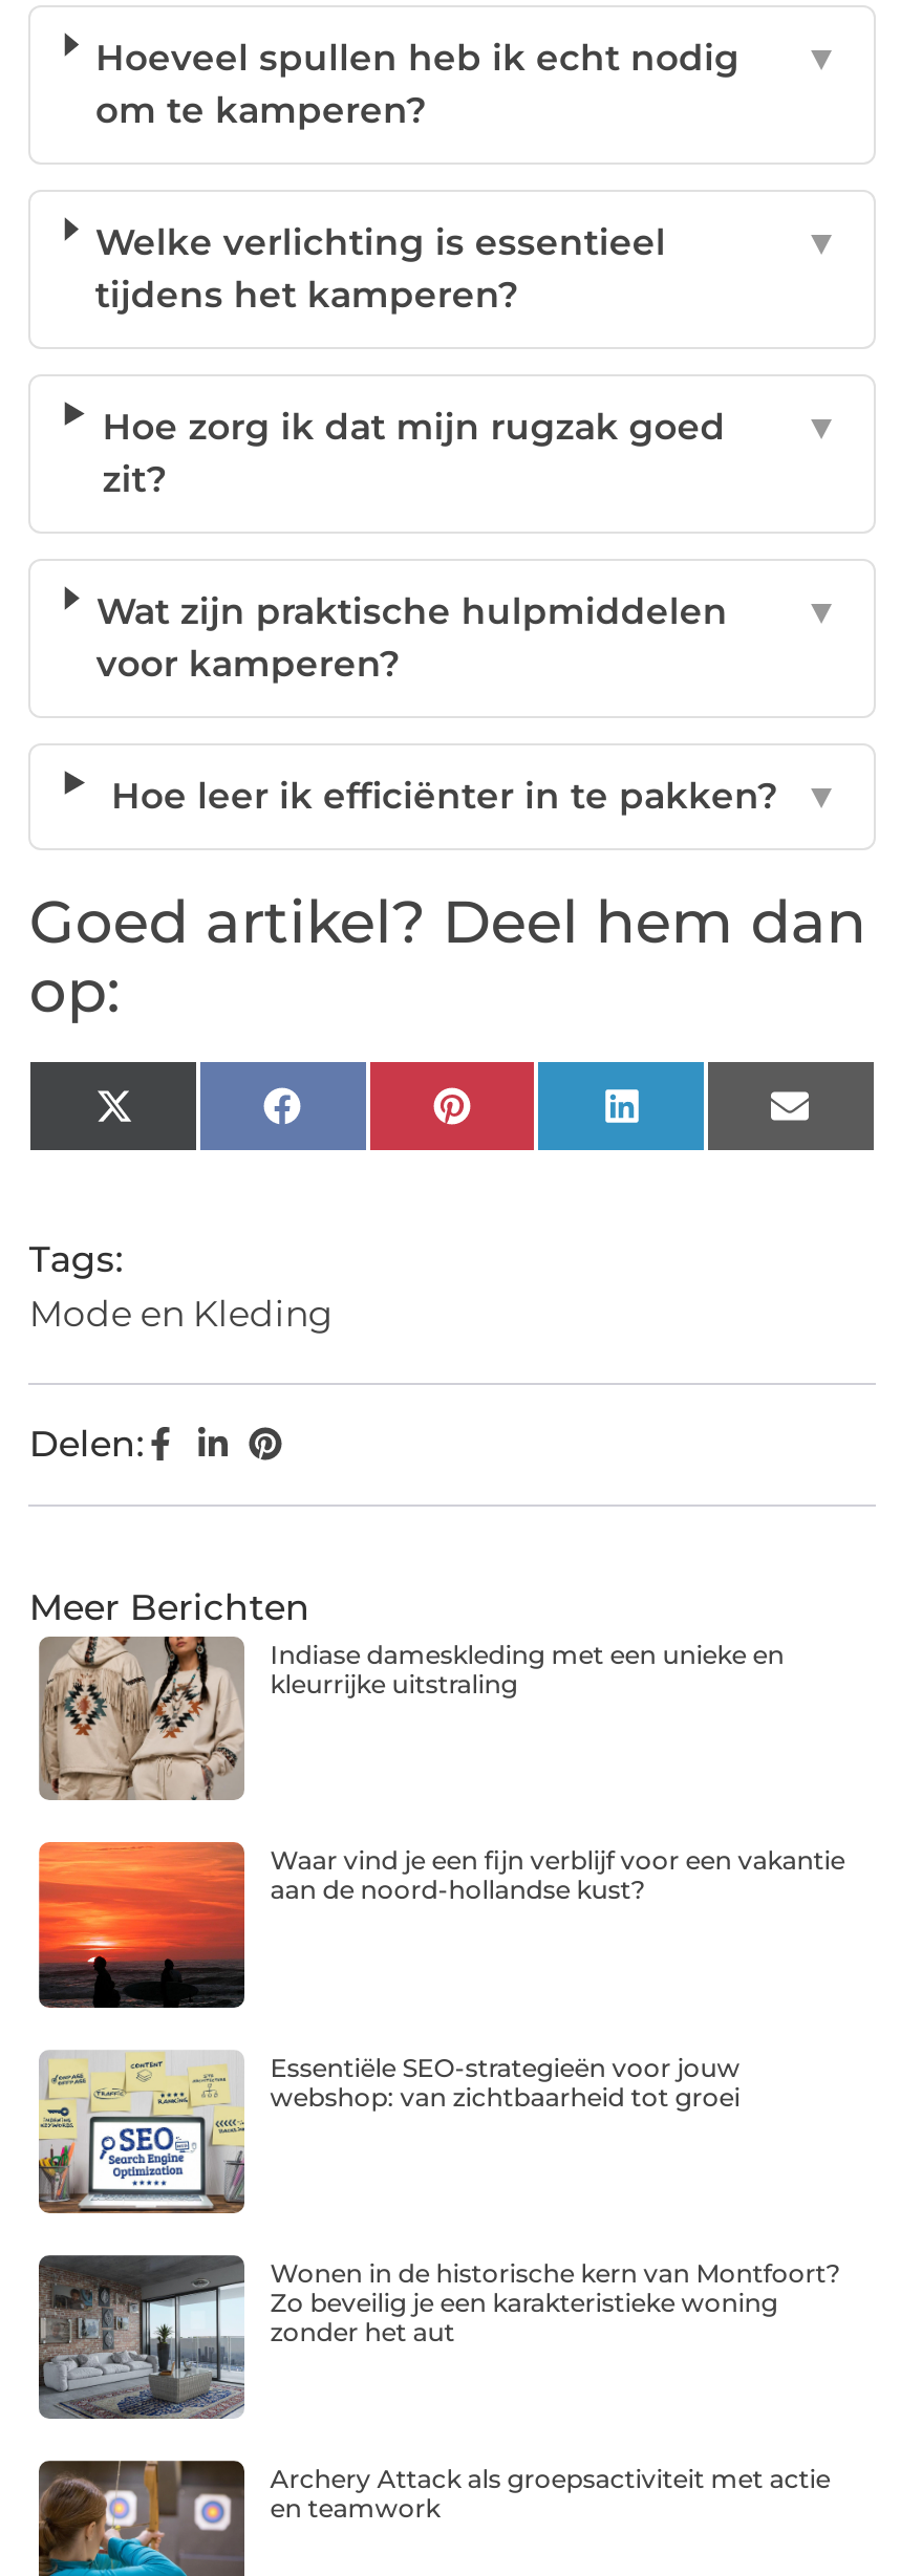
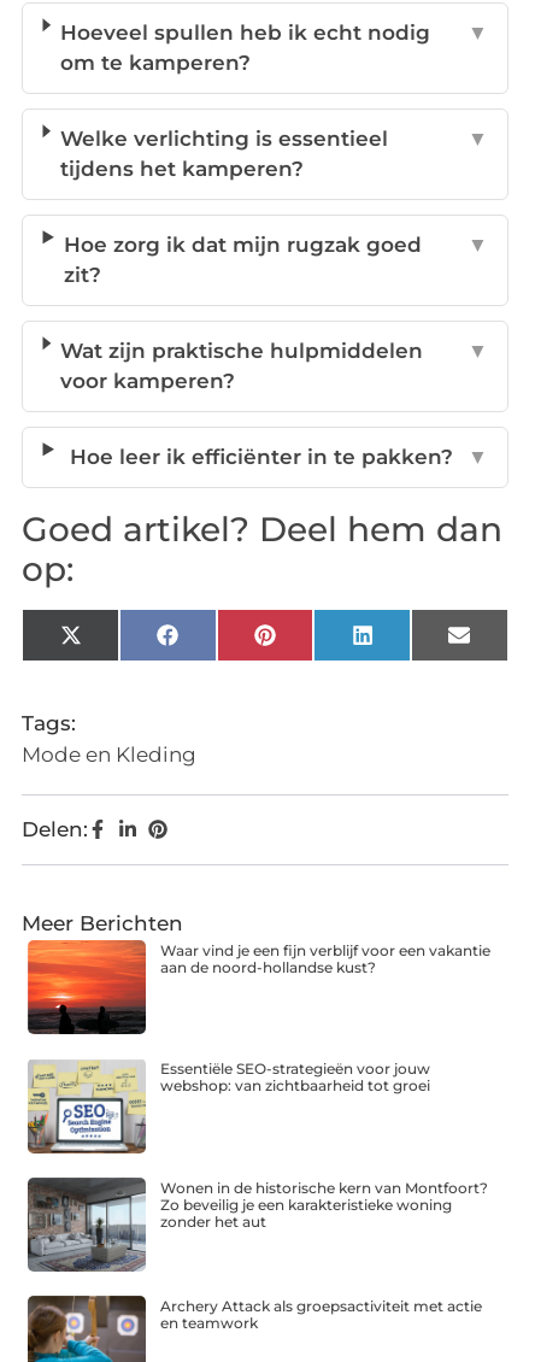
[37,1635,784,1802] [image] | Indiase dameskleding met een unieke en | kleurrijke uitstraling -> none

